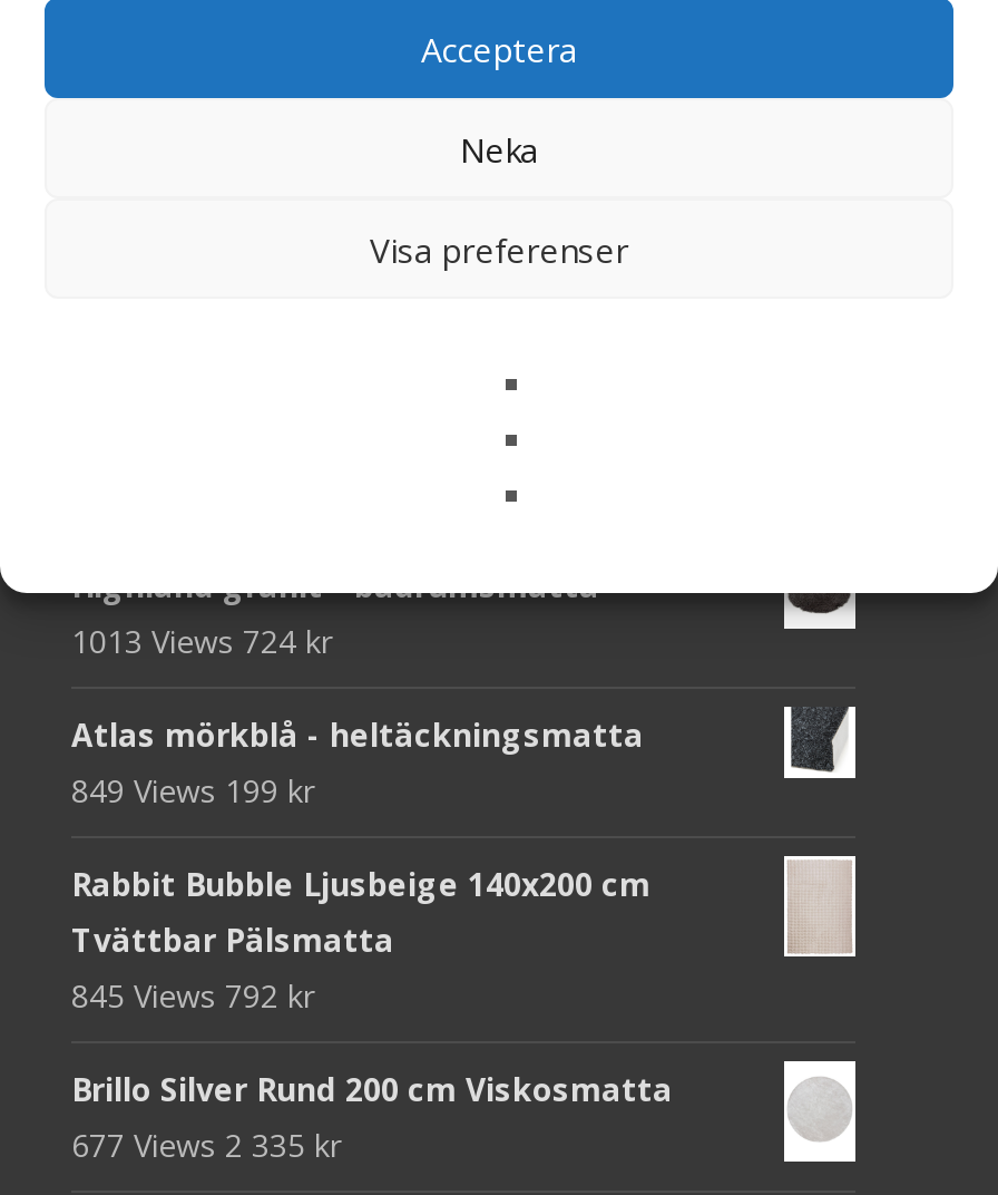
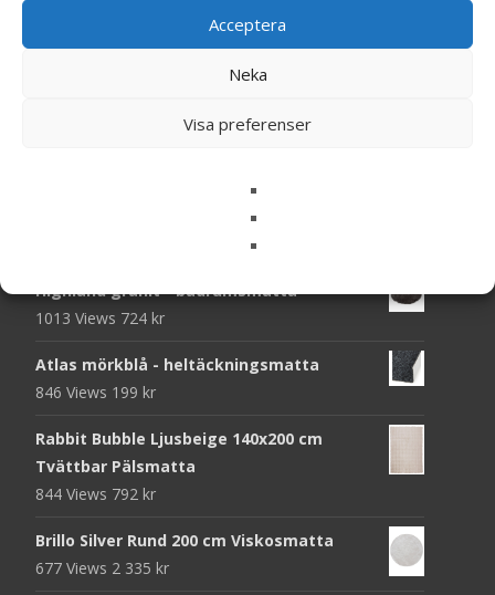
[71,770,314,812] 849 Views 199 kr -> [35,382,156,403] 846 Views 199 kr
[71,975,314,1017] 845 Views 792 kr -> [35,484,156,505] 844 Views 792 kr

